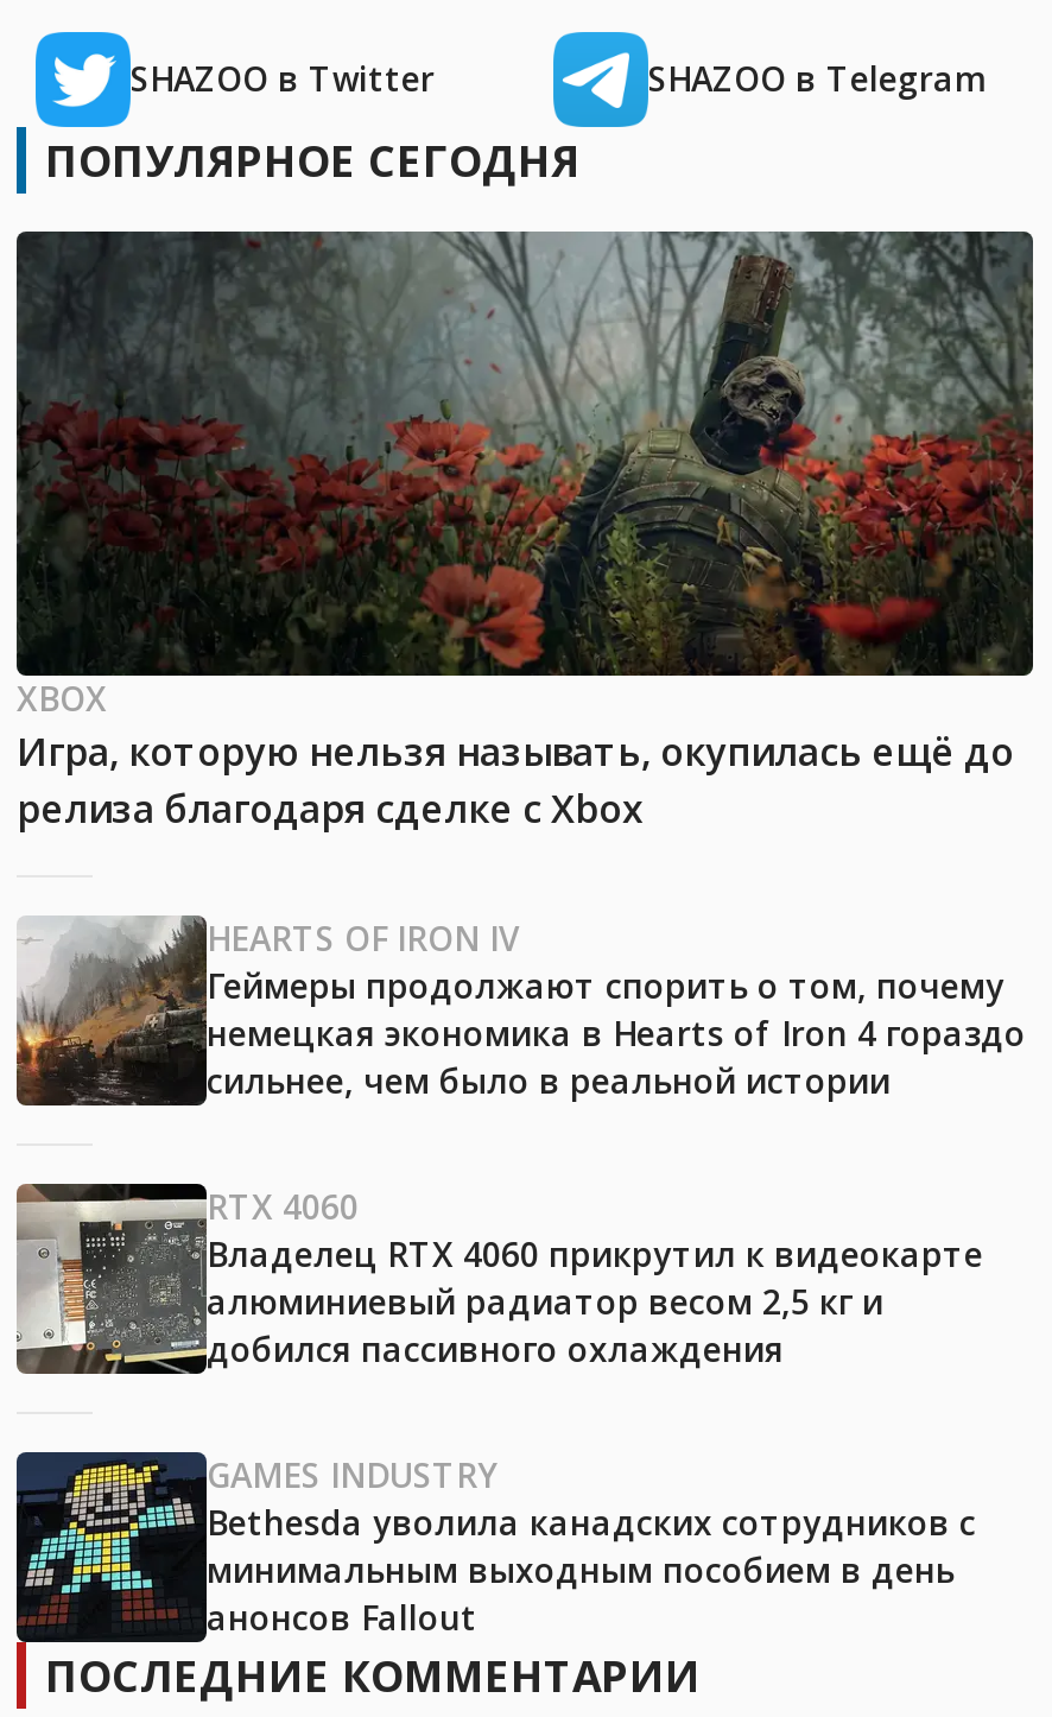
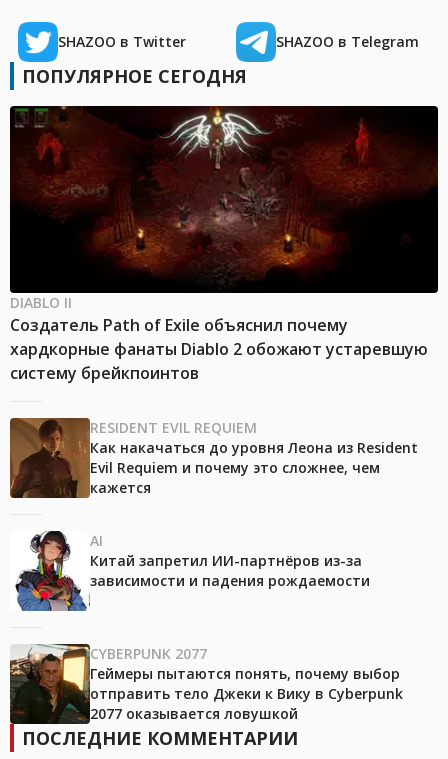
[17,229,1033,836] [image] | XBOX | Игра, которую нельзя называть, окупилась ещё до | релиза благодаря сделке с Xbox -> [10,105,438,384] [image] | DIABLO II | Создатель Path of Exile объяснил почему | хардкорные фанаты Diablo 2 обожают устаревшую | систему брейкпоинтов
[17,915,1026,1105] [image] | HEARTS OF IRON IV | Геймеры продолжают спорить о том, почему | немецкая экономика в Hearts of Iron 4 гораздо | сильнее, чем было в реальной истории -> [9,417,418,498] [image] | RESIDENT EVIL REQUIEM | Как накачаться до уровня Леона из Resident | Evil Requiem и почему это сложнее, чем | кажется
[14,1181,983,1376] [image] | RTX 4060 | Владелец RTX 4060 прикрутил к видеокарте | алюминиевый радиатор весом 2,5 кг и | добился пассивного охлаждения -> [11,531,370,612] [image] | AI | Китай запретил ИИ-партнёров из-за | зависимости и падения рождаемости
[14,1450,976,1641] [image] | GAMES INDUSTRY | Bethesda уволила канадских сотрудников с | минимальным выходным пособием в день | анонсов Fallout -> [9,644,403,723] [image] | CYBERPUNK 2077 | Геймеры пытаются понять, почему выбор | отправить тело Джеки к Вику в Cyberpunk | 2077 оказывается ловушкой

